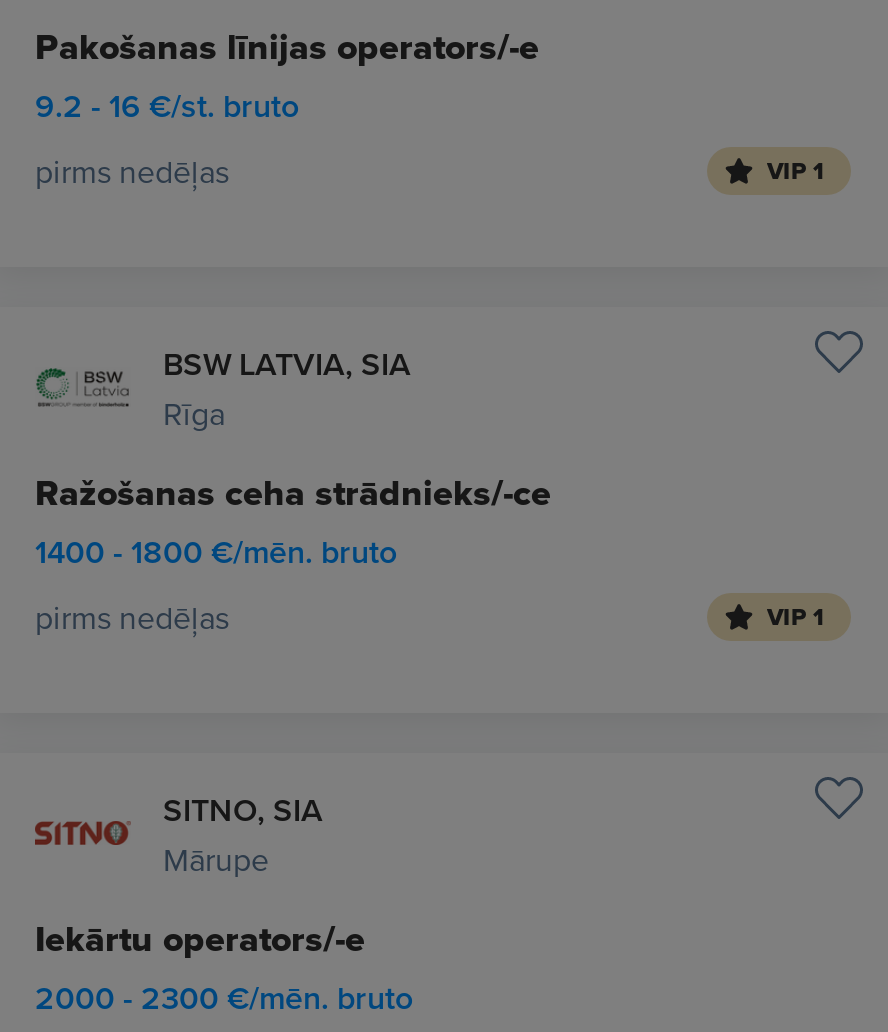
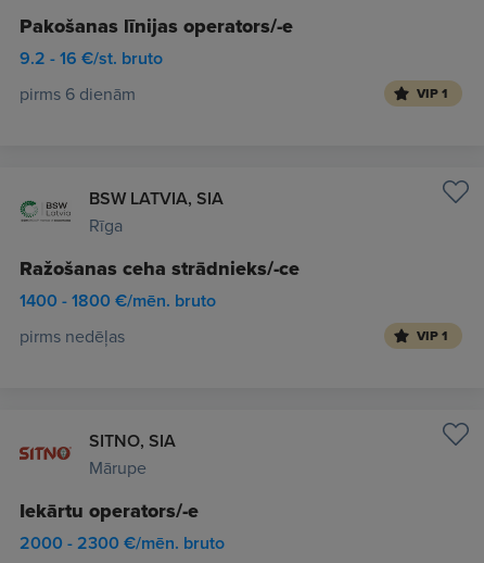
[35,149,229,193] pirms nedēļas -> [20,82,136,105] pirms 6 dienām

